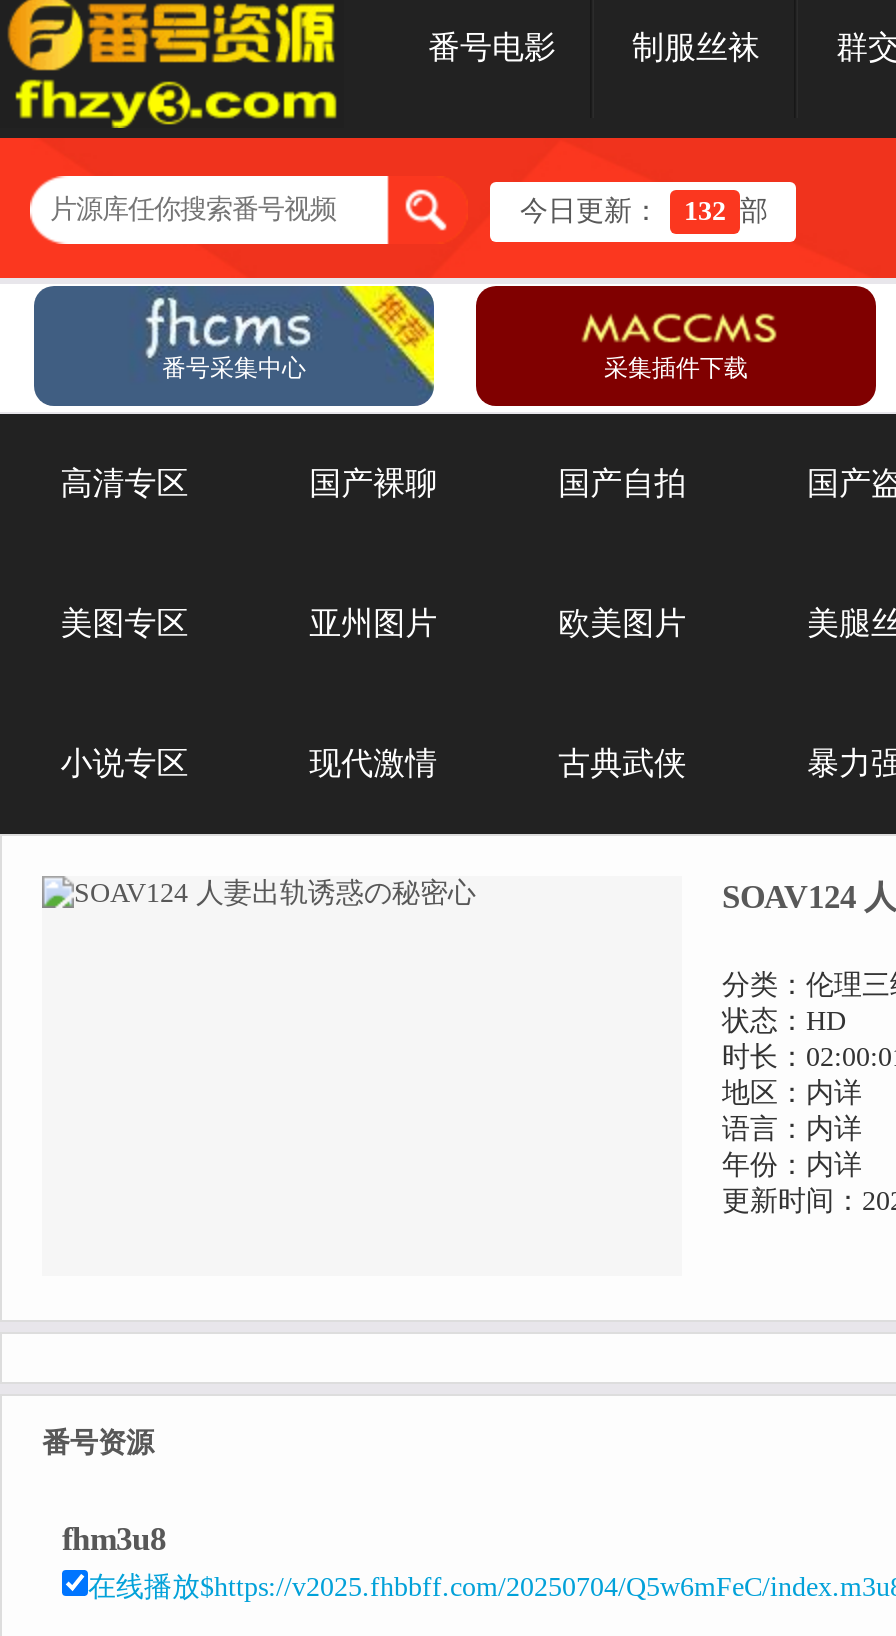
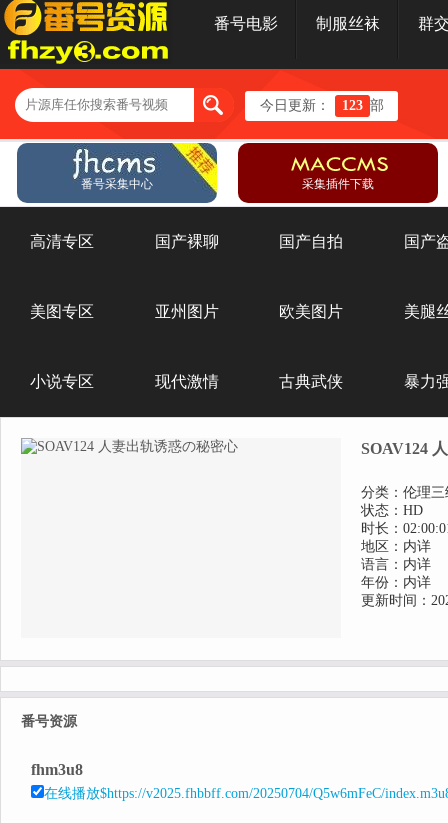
[520,196,768,226] 今日更新： 132 部 -> [260,98,384,113] 今日更新： 123 部

